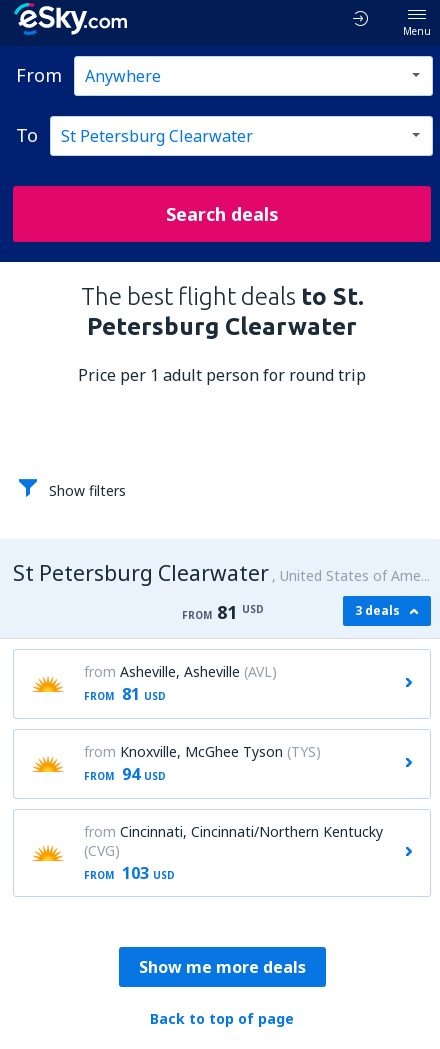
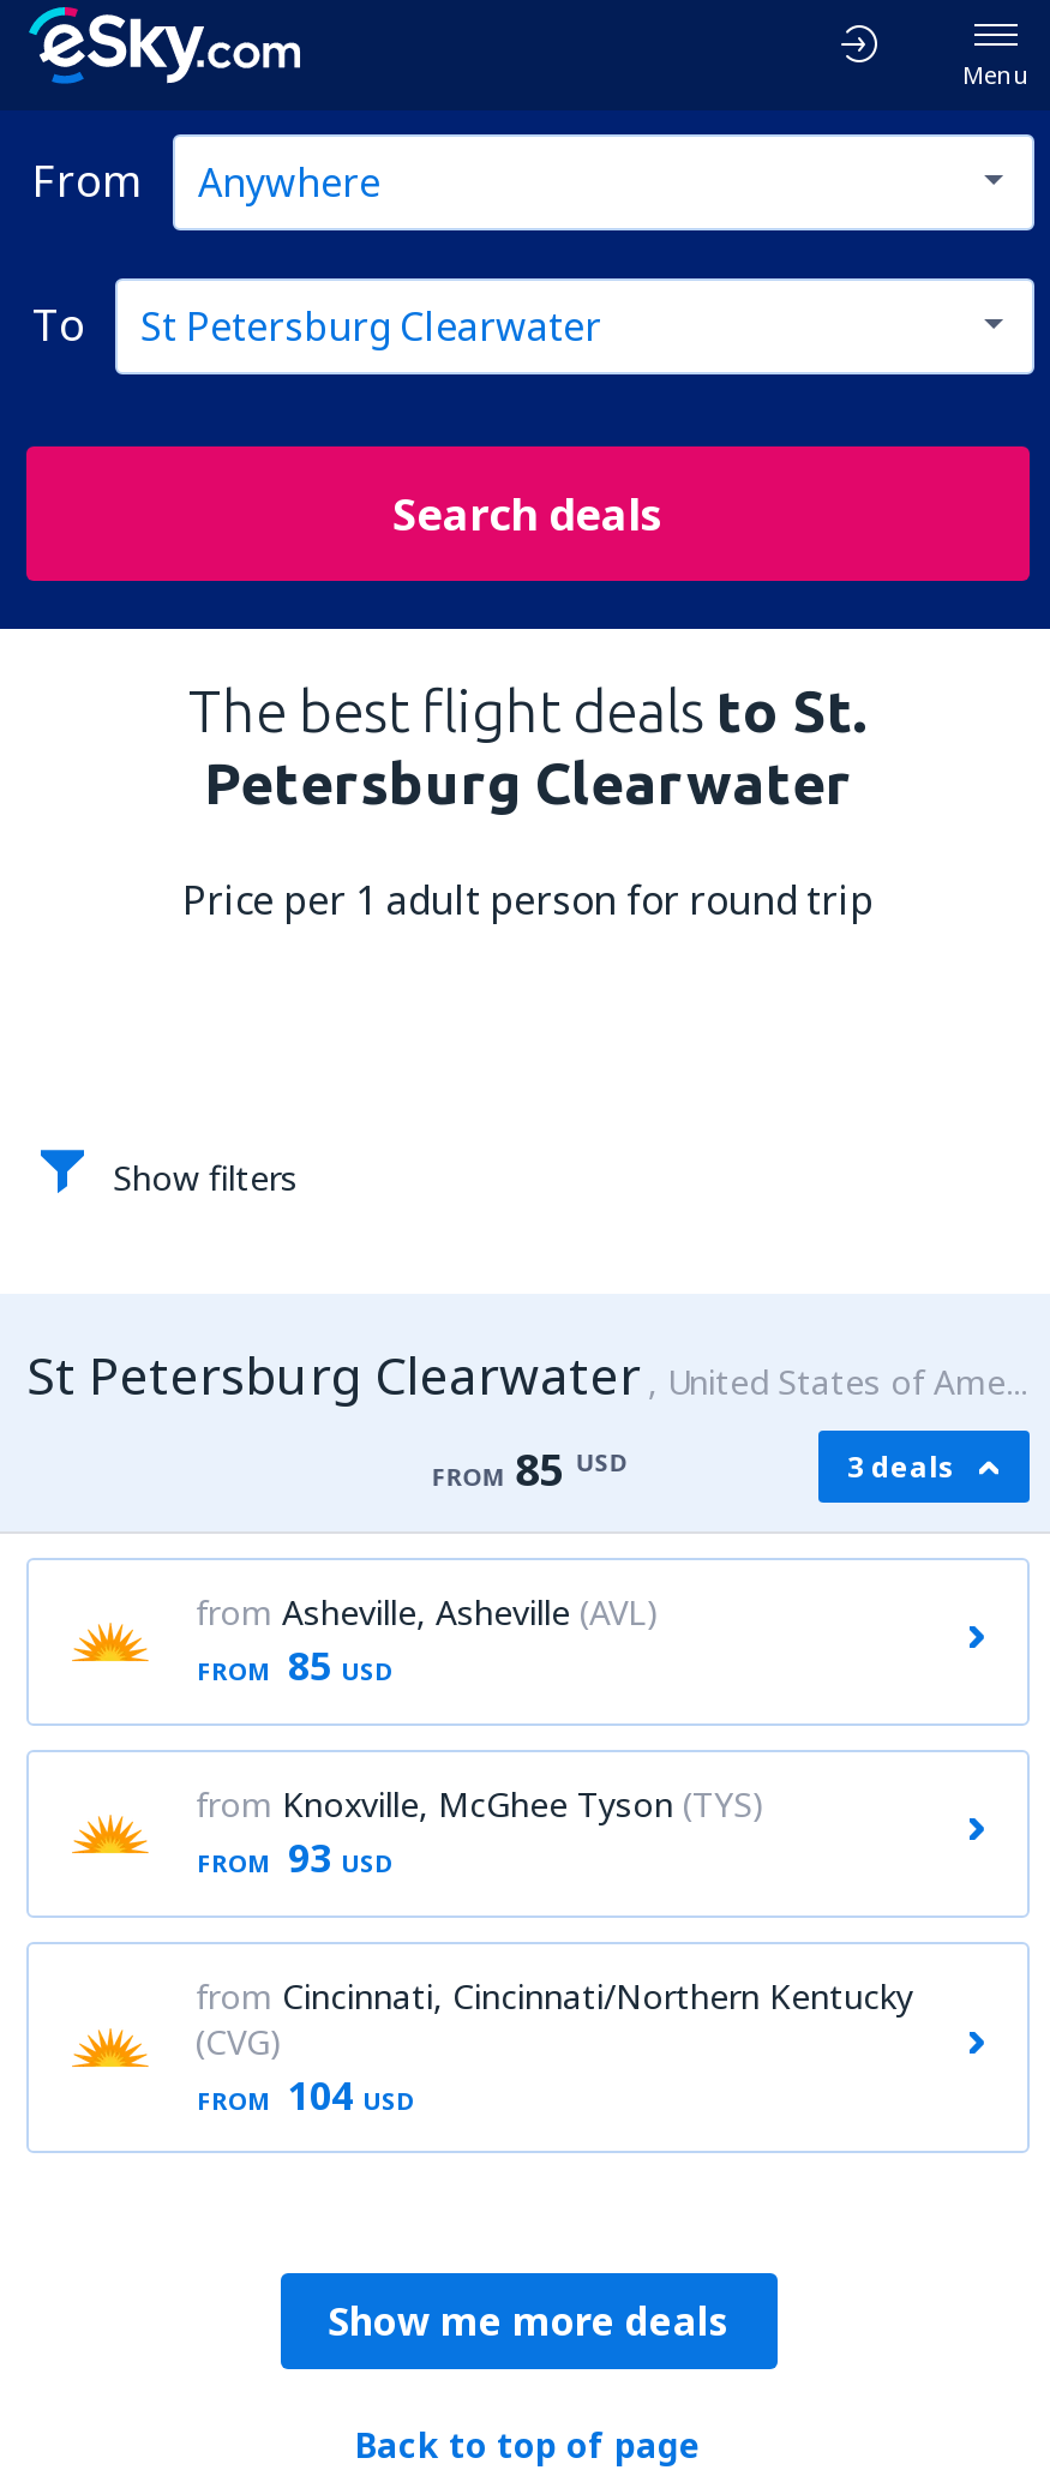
[182,600,264,624] FROM 81 USD -> [432,1440,628,1498] FROM 85 USD
[84,683,166,705] FROM 81 USD -> [197,1639,394,1692] FROM 85 USD
[84,763,166,785] FROM 94 USD -> [197,1831,394,1884] FROM 93 USD
[84,862,175,884] FROM 103 USD -> [197,2069,415,2122] FROM 104 USD

